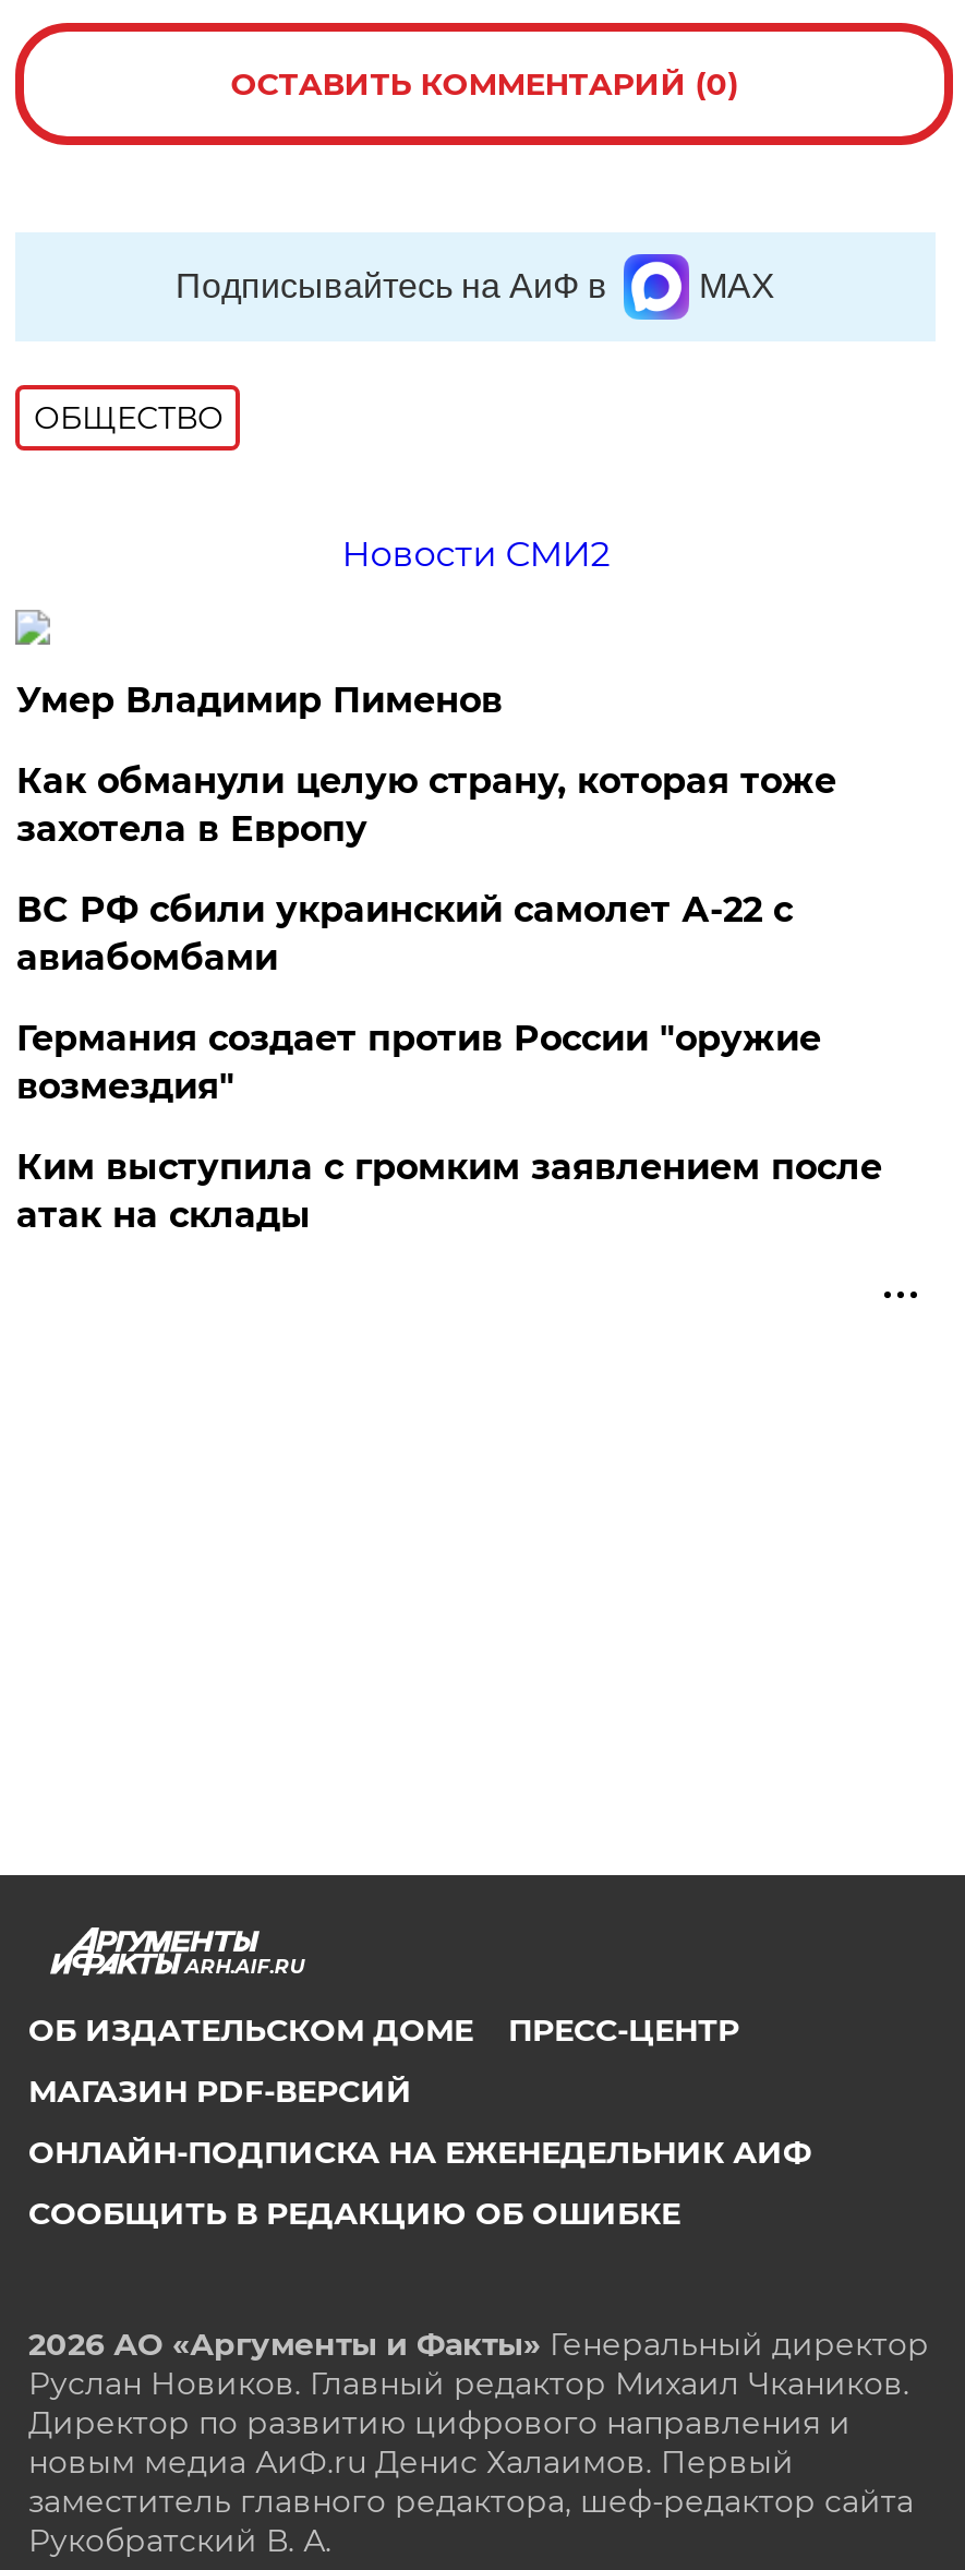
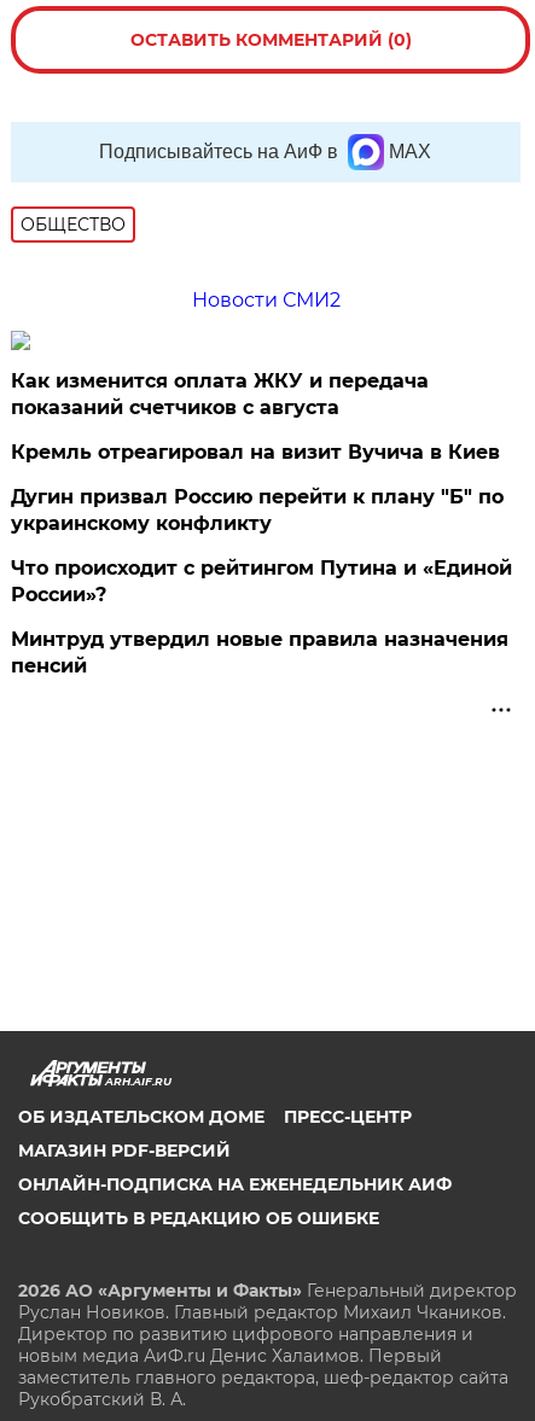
[16,679,502,721] Умер Владимир Пименов -> [11,369,429,419] Как изменится оплата ЖКУ и передача | показаний счетчиков с августа
[16,760,836,850] Как обманули целую страну, которая тоже | захотела в Европу -> [11,441,500,463] Кремль отреагировал на визит Вучича в Киев
[16,889,792,978] ВС РФ сбили украинский самолет А-22 с | авиабомбами -> [11,485,504,535] Дугин призвал Россию перейти к плану "Б" по | украинскому конфликту
[16,1018,821,1107] Германия создает против России "оружие | возмездия" -> [11,556,513,606] Что происходит с рейтингом Путина и «Единой | России»?
[16,1146,882,1236] Ким выступила с громким заявлением после | атак на склады -> [11,628,509,677] Минтруд утвердил новые правила назначения | пенсий

